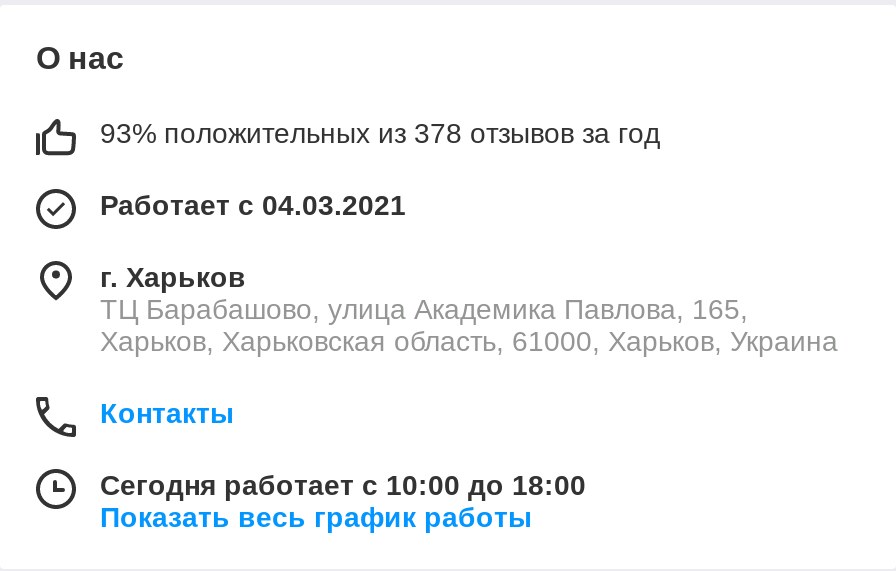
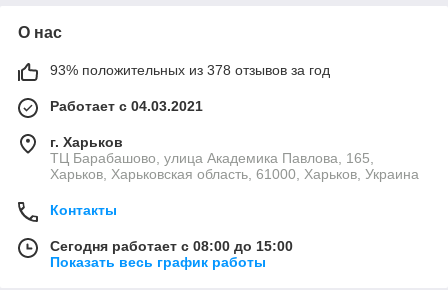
[100,469,586,501] Сегодня работает с 10:00 до 18:00 -> [50,238,293,254] Сегодня работает с 08:00 до 15:00

